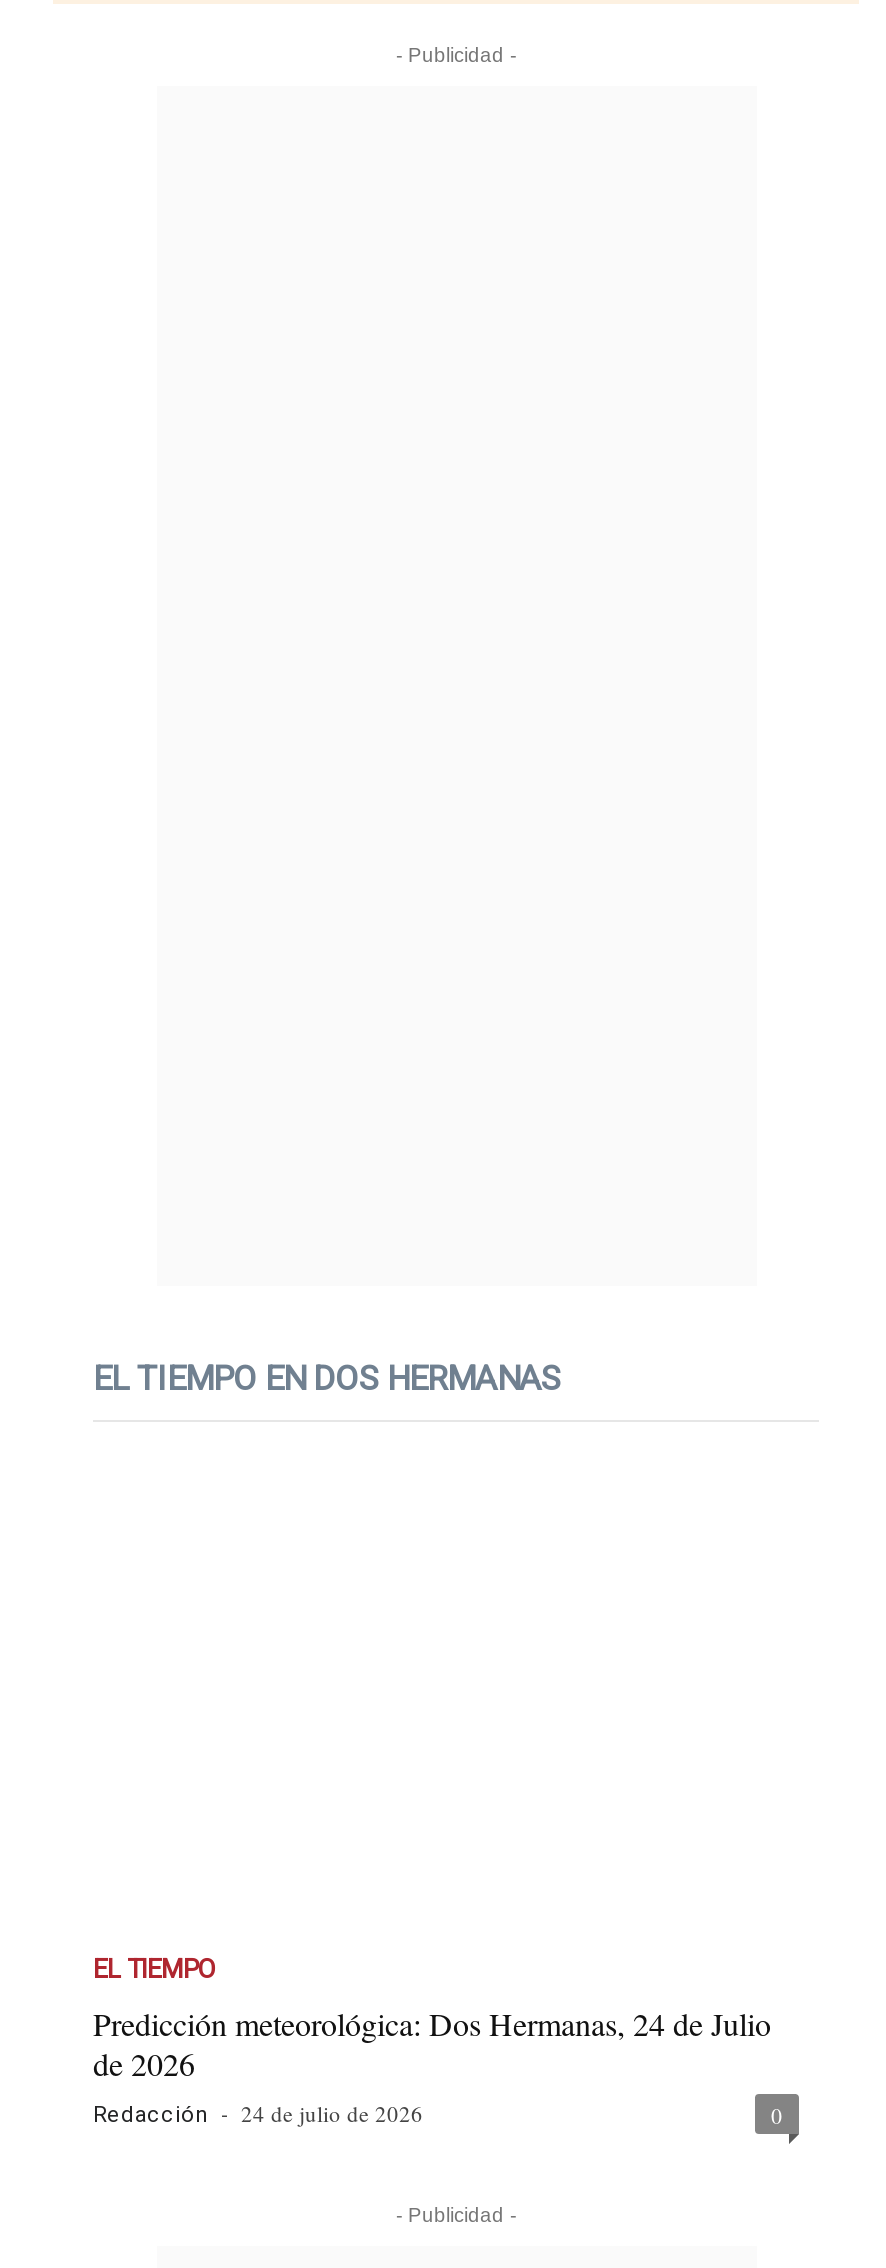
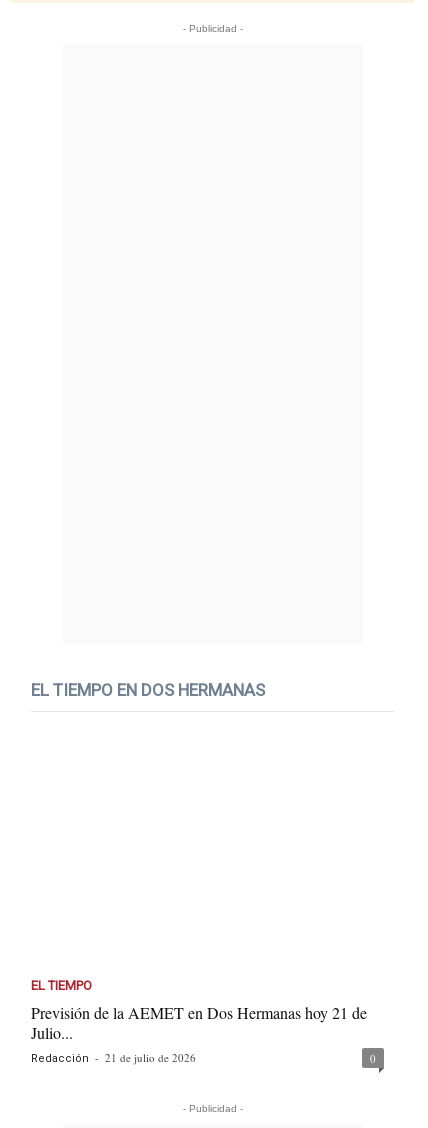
[93,2001,771,2127] Predicción meteorológica: Dos Hermanas, 24 de Julio | de 2026 | Redacción - 24 de julio de 2026 -> [31,1001,367,1064] Previsión de la AEMET en Dos Hermanas hoy 21 de | Julio... | Redacción - 21 de julio de 2026

